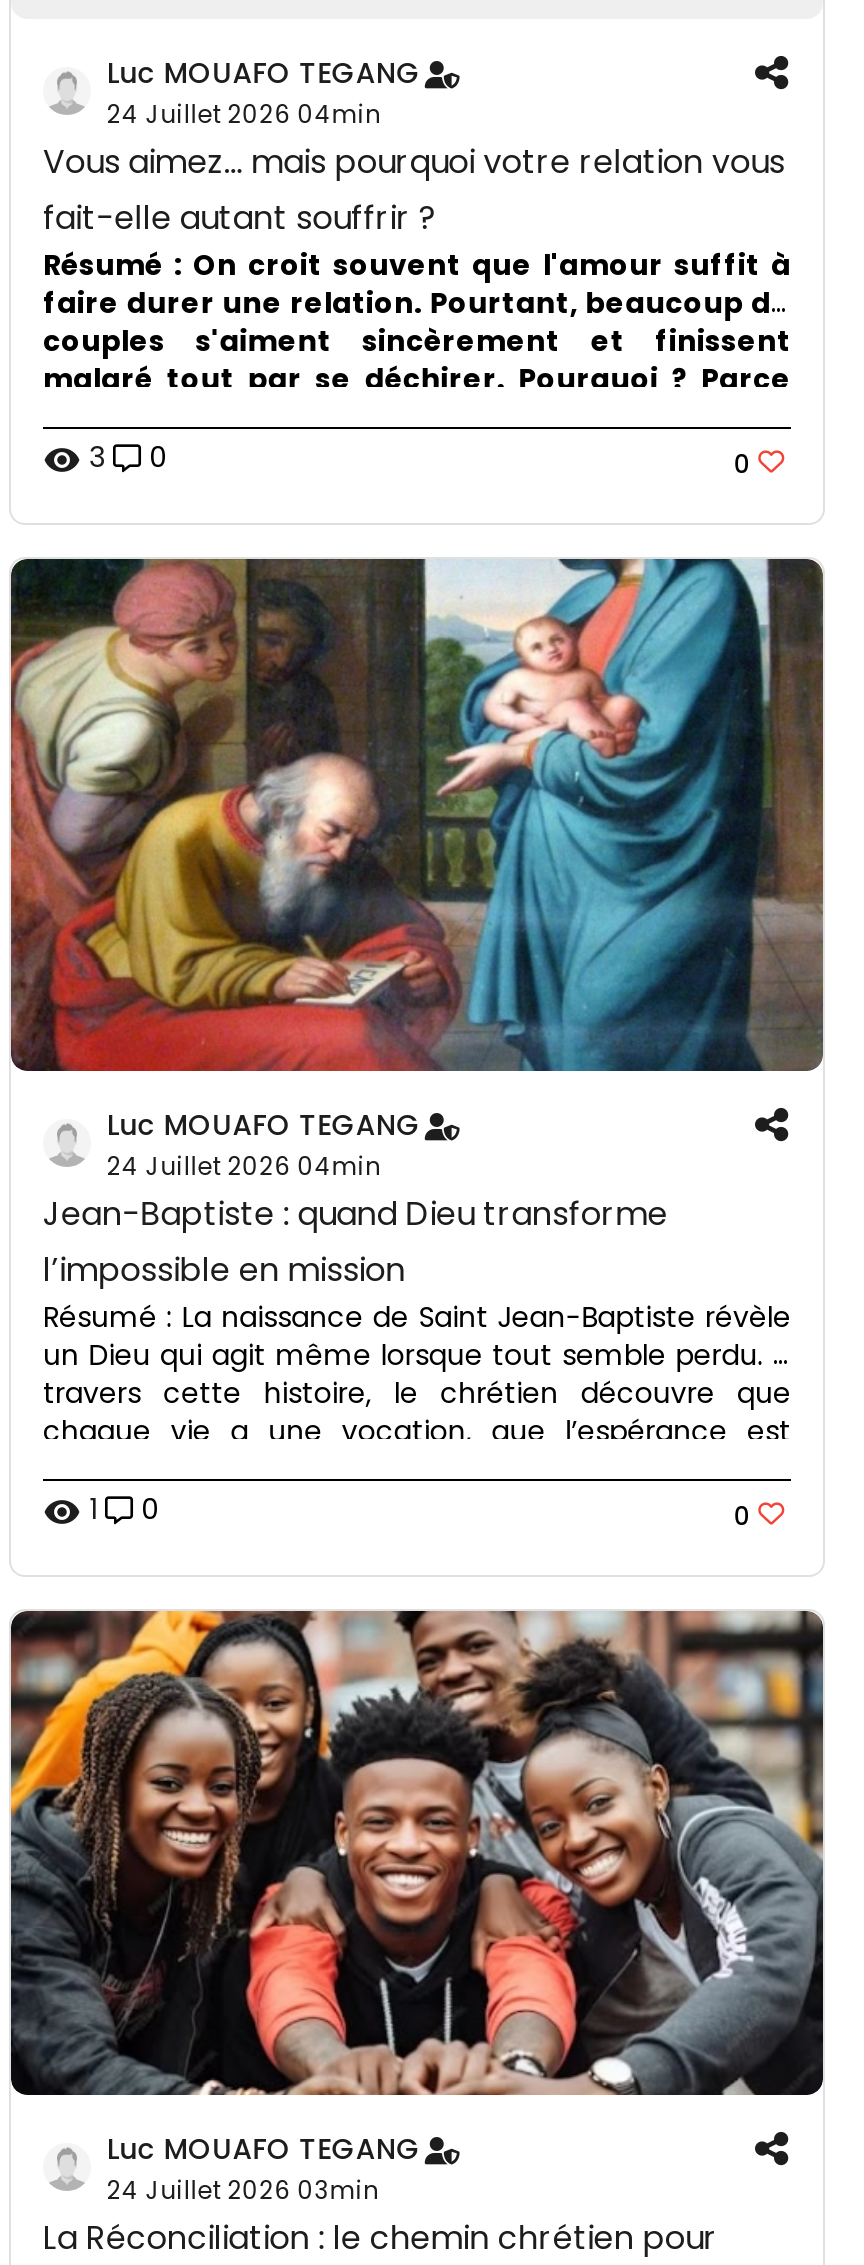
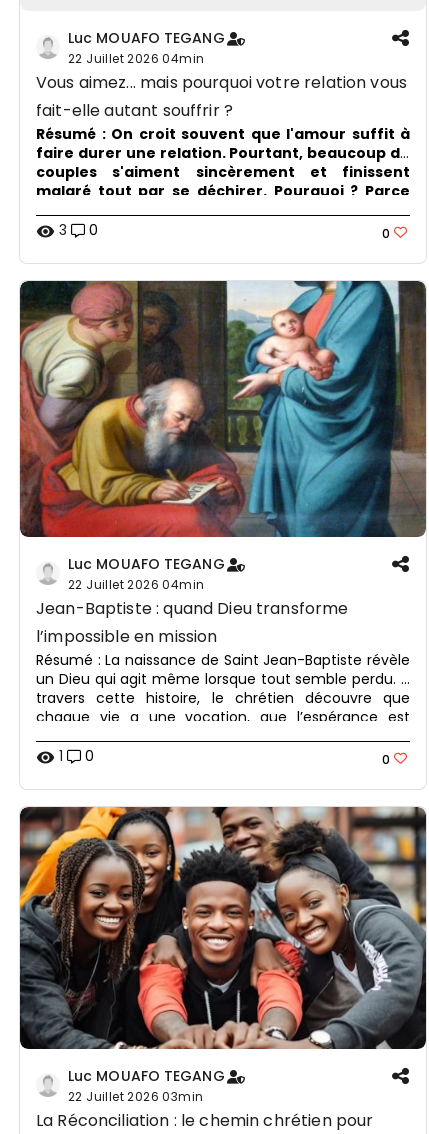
[107,96,382,130] 24 Juillet 2026 04min -> [68,50,204,67] 22 Juillet 2026 04min
[107,1148,382,1182] 24 Juillet 2026 04min -> [68,576,204,593] 22 Juillet 2026 04min
[107,2172,380,2206] 24 Juillet 2026 03min -> [68,1088,203,1105] 22 Juillet 2026 03min

